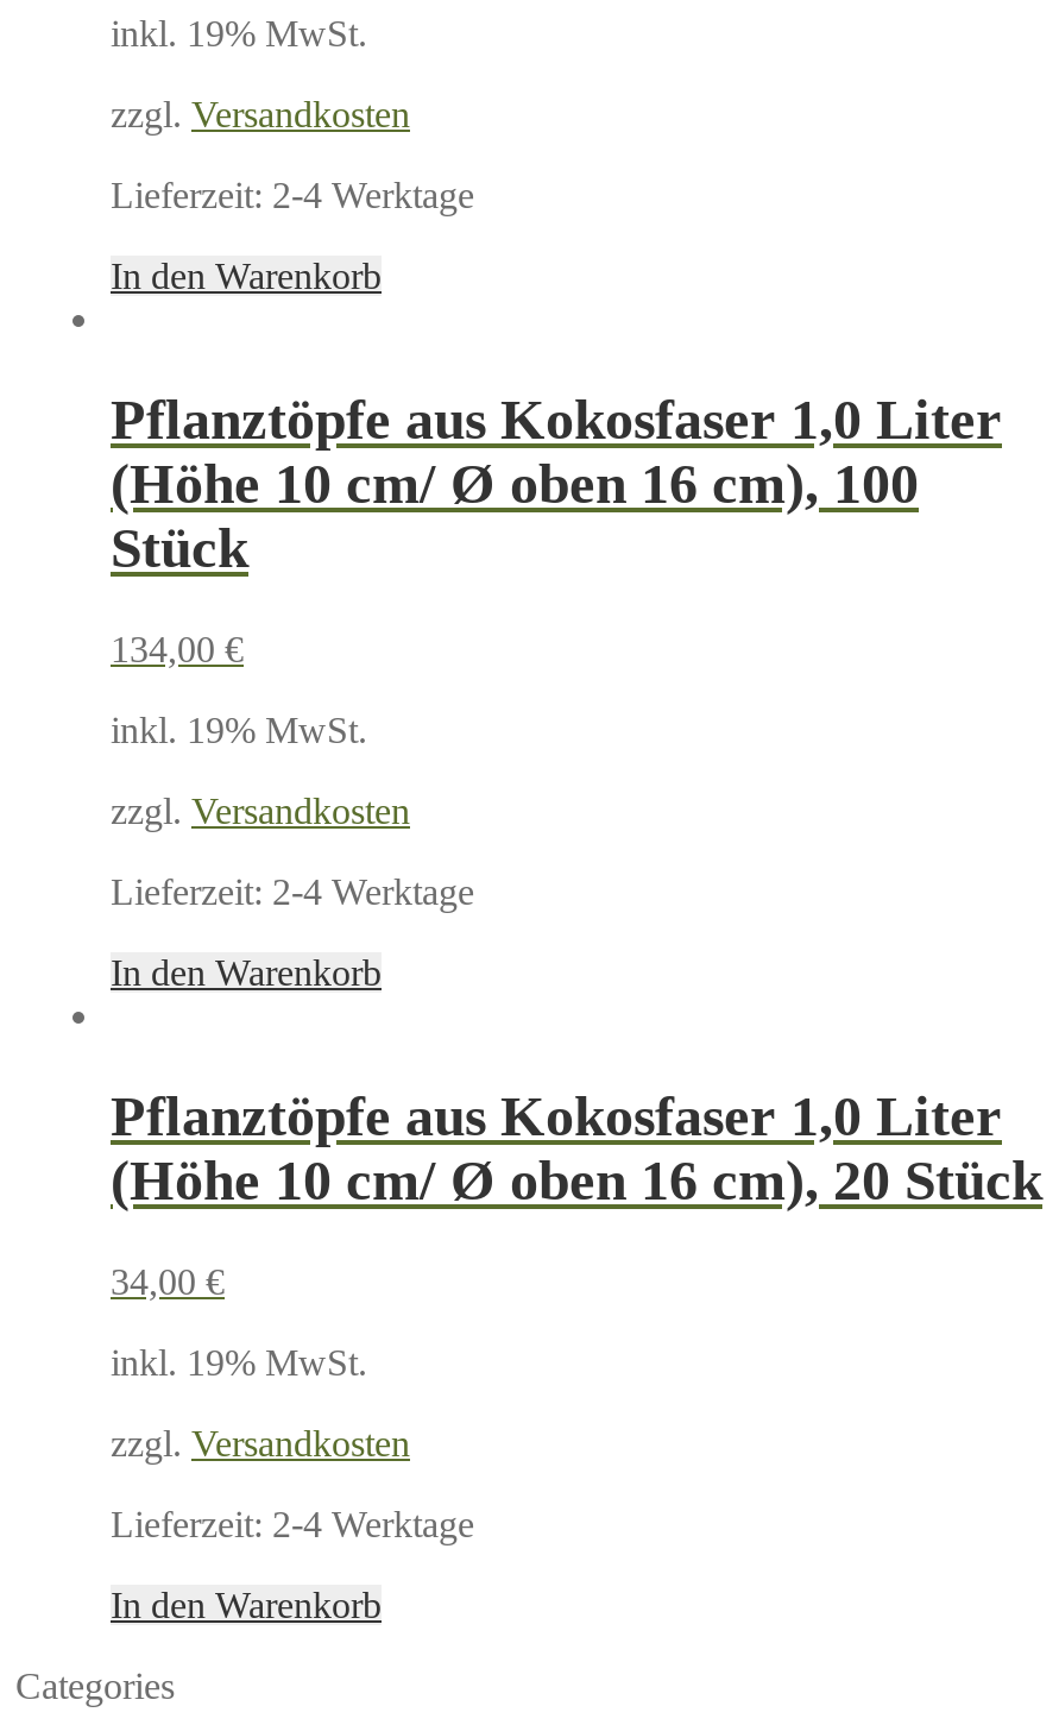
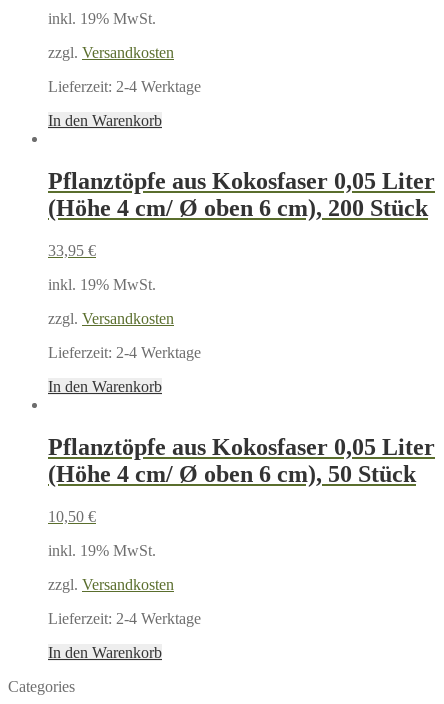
[111,389,1002,579] Pflanztöpfe aus Kokosfaser 1,0 Liter | (Höhe 10 cm/ Ø oben 16 cm), 100 | Stück -> [48,168,435,221] Pflanztöpfe aus Kokosfaser 0,05 Liter | (Höhe 4 cm/ Ø oben 6 cm), 200 Stück
[111,629,244,669] 134,00 € -> [48,242,96,259] 33,95 €
[111,1085,1002,1147] Pflanztöpfe aus Kokosfaser 1,0 Liter -> [48,434,435,460] Pflanztöpfe aus Kokosfaser 0,05 Liter
[111,1149,1042,1211] (Höhe 10 cm/ Ø oben 16 cm), 20 Stück -> [48,461,416,487] (Höhe 4 cm/ Ø oben 6 cm), 50 Stück
[111,1261,225,1301] 34,00 € -> [48,508,96,525] 10,50 €

